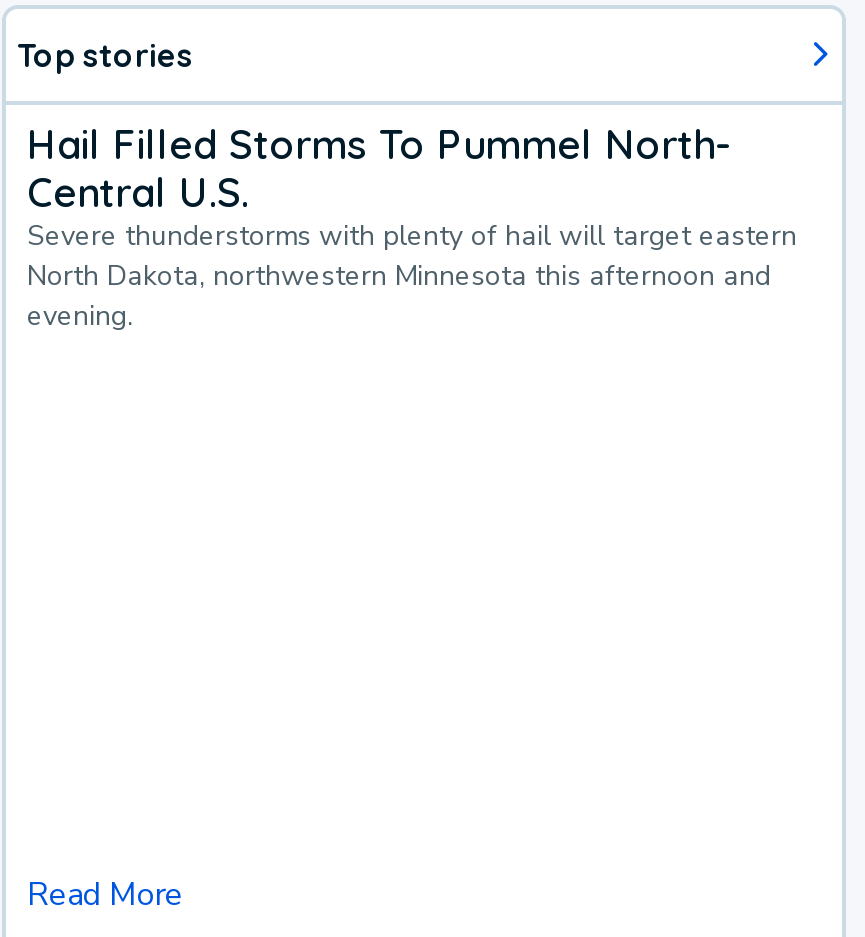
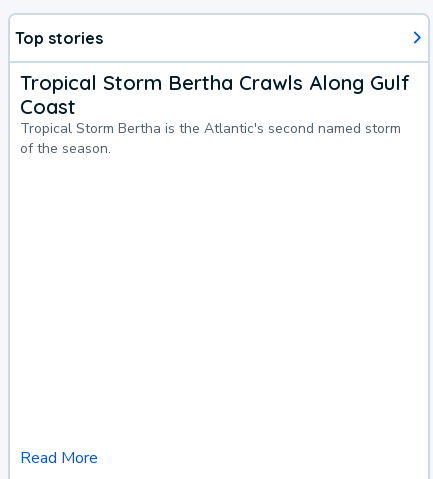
[27,118,797,334] Hail Filled Storms To Pummel North- | Central U.S. | Severe thunderstorms with plenty of hail will target eastern | North Dakota, northwestern Minnesota this afternoon and | evening. -> [20,70,410,158] Tropical Storm Bertha Crawls Along Gulf | Coast | Tropical Storm Bertha is the Atlantic's second named storm | of the season.

